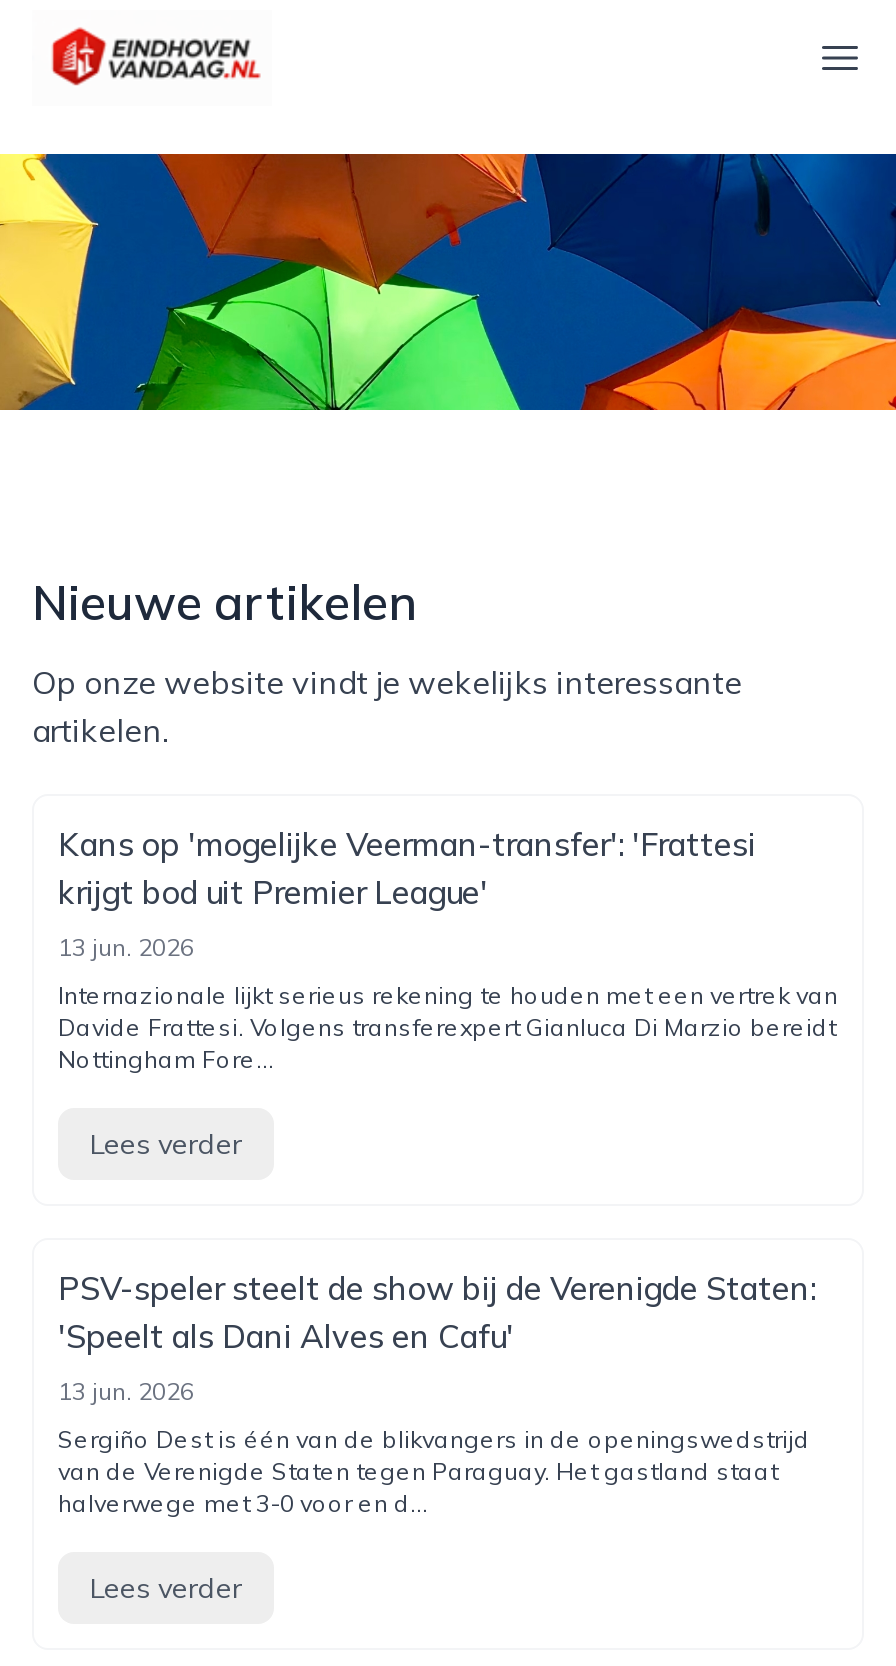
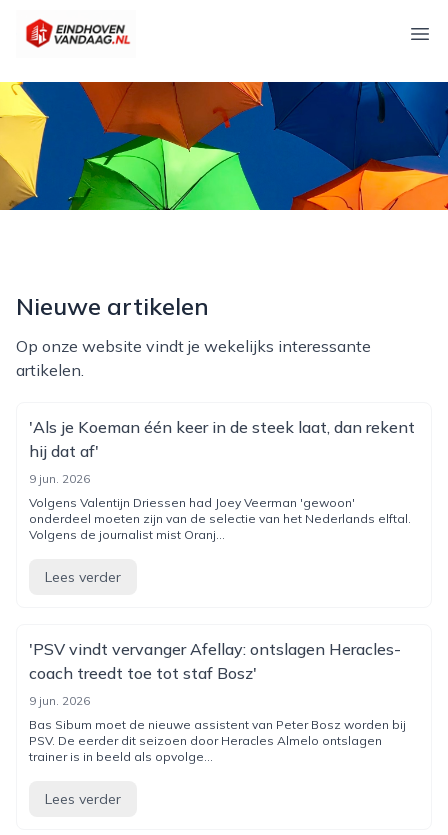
[58,824,756,912] Kans op 'mogelijke Veerman-transfer': 'Frattesi | krijgt bod uit Premier League' -> [29,417,415,461] 'Als je Koeman één keer in de steek laat, dan rekent | hij dat af'
[58,932,194,962] 13 jun. 2026 -> [29,471,90,486] 9 jun. 2026
[58,980,838,1074] Internazionale lijkt serieus rekening te houden met een vertrek van | Davide Frattesi. Volgens transferexpert Gianluca Di Marzio bereidt | Nottingham Fore... -> [29,495,411,542] Volgens Valentijn Driessen had Joey Veerman 'gewoon' | onderdeel moeten zijn van de selectie van het Nederlands elftal. | Volgens de journalist mist Oranj...
[58,1268,816,1356] PSV-speler steelt de show bij de Verenigde Staten: | 'Speelt als Dani Alves en Cafu' -> [29,639,401,683] 'PSV vindt vervanger Afellay: ontslagen Heracles- | coach treedt toe tot staf Bosz'
[58,1376,194,1406] 13 jun. 2026 -> [29,693,90,708] 9 jun. 2026
[58,1424,810,1518] Sergiño Dest is één van de blikvangers in de openingswedstrijd | van de Verenigde Staten tegen Paraguay. Het gastland staat | halverwege met 3-0 voor en d... -> [29,717,406,764] Bas Sibum moet de nieuwe assistent van Peter Bosz worden bij | PSV. De eerder dit seizoen door Heracles Almelo ontslagen | trainer is in beeld als opvolge...

